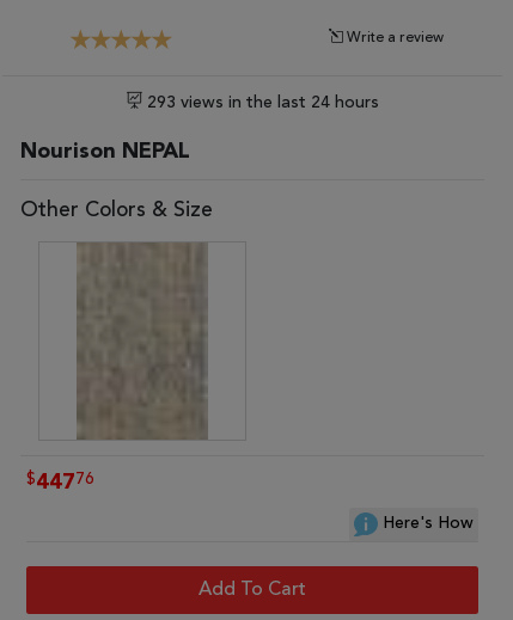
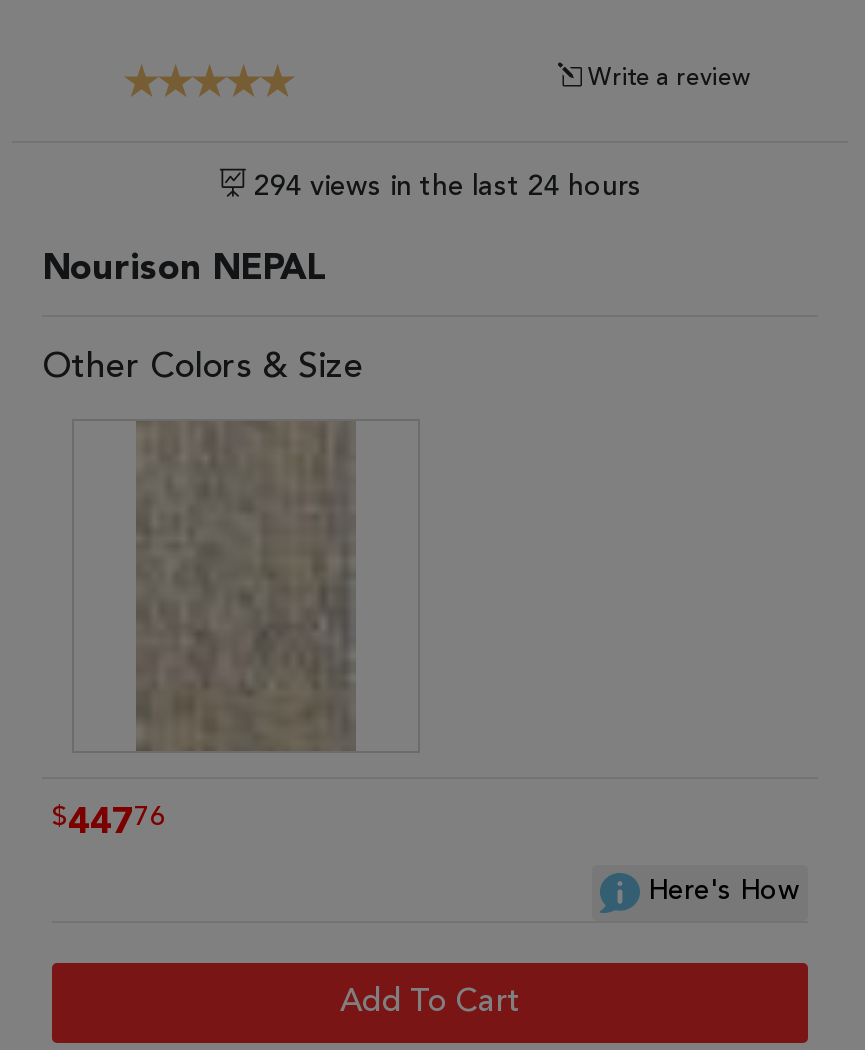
[142,94,379,111] 293 views in the last 24 hours -> [246,173,642,201] 294 views in the last 24 hours

